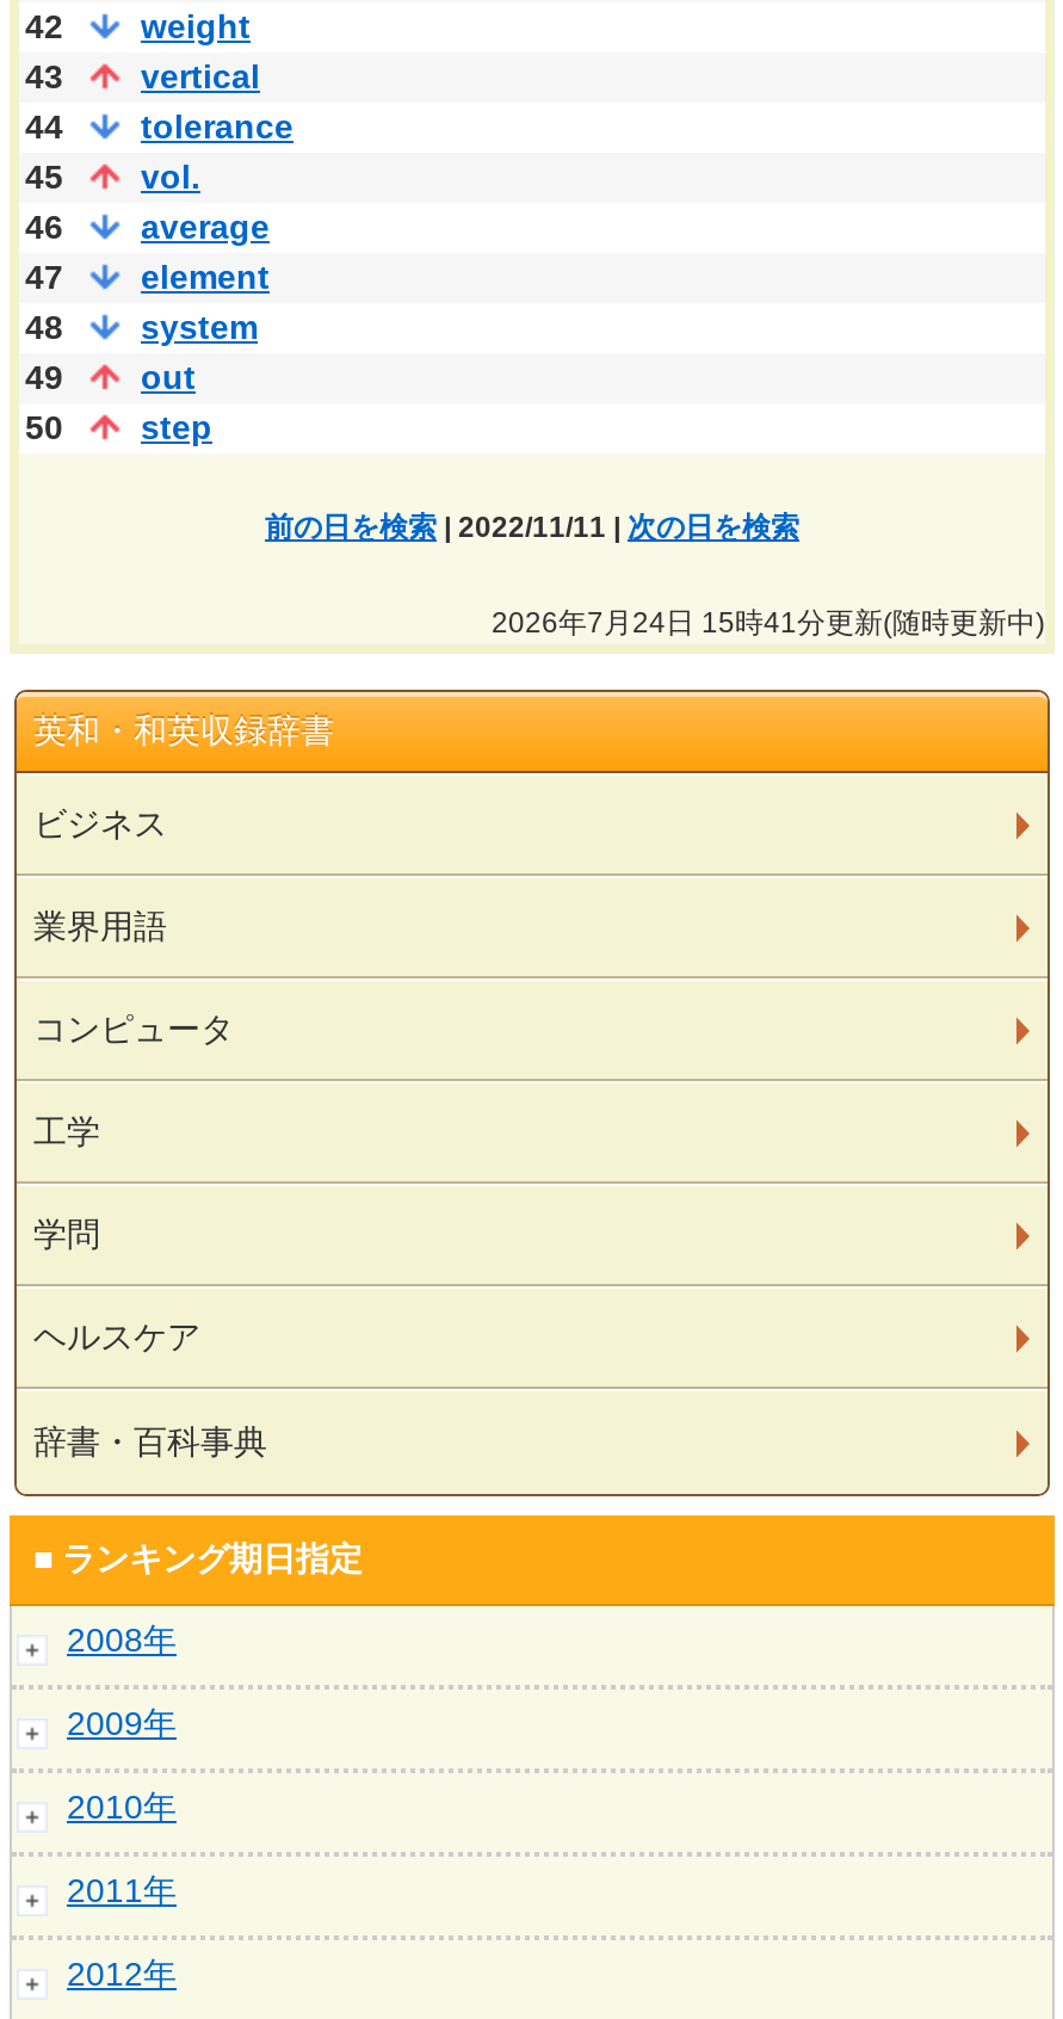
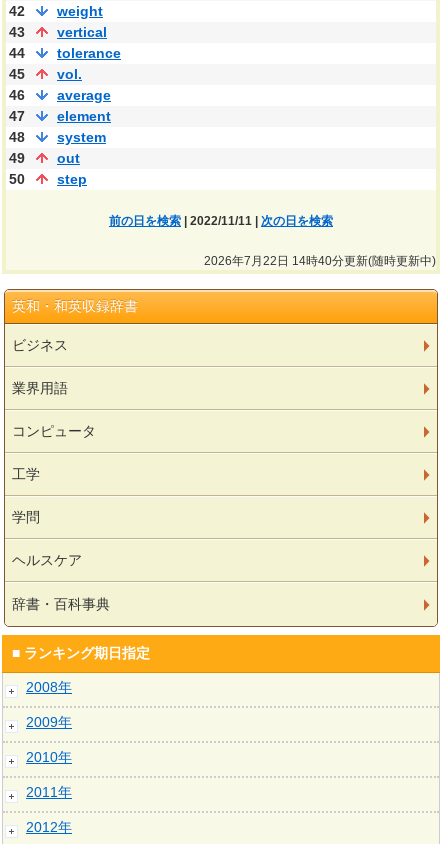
[492,606,1045,640] 2026年7月24日 15時41分更新(随時更新中) -> [204,254,436,268] 2026年7月22日 14時40分更新(随時更新中)

